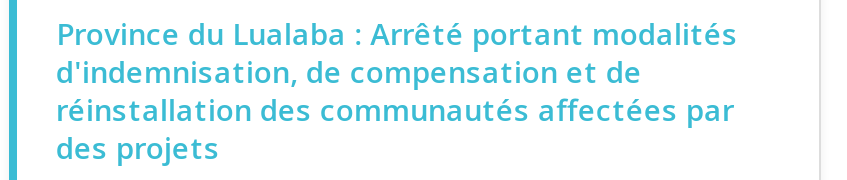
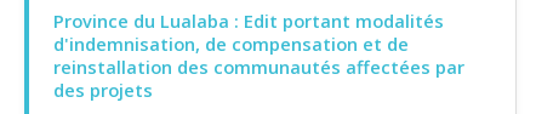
[56,13,738,53] Province du Lualaba : Arrêté portant modalités -> [53,8,443,32] Province du Lualaba : Edit portant modalités
[56,89,734,129] réinstallation des communautés affectées par -> [53,54,464,78] reinstallation des communautés affectées par

